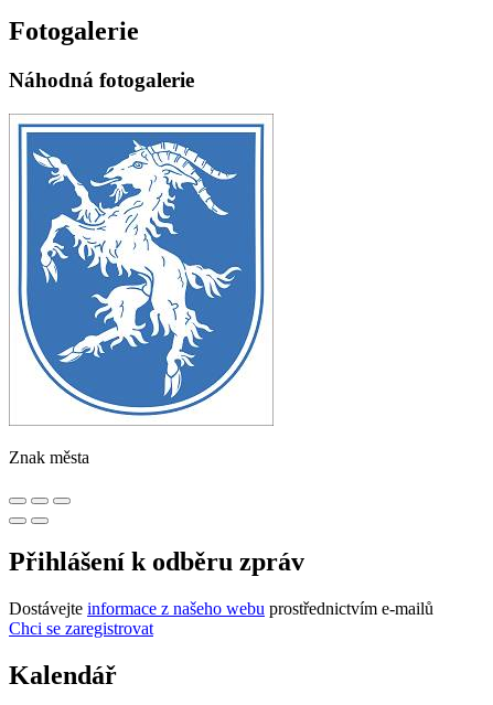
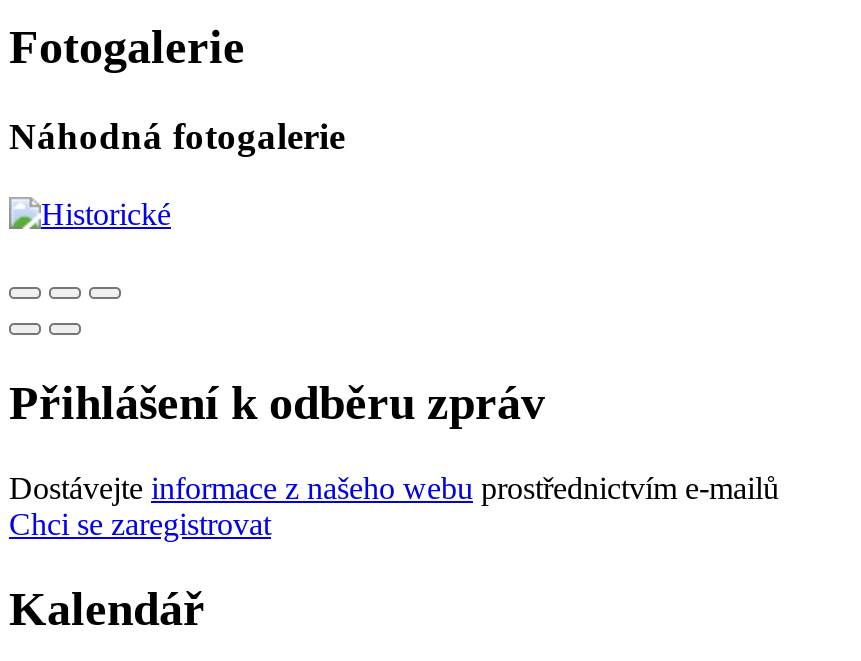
[9,114,274,466] [image] | Znak města -> none

